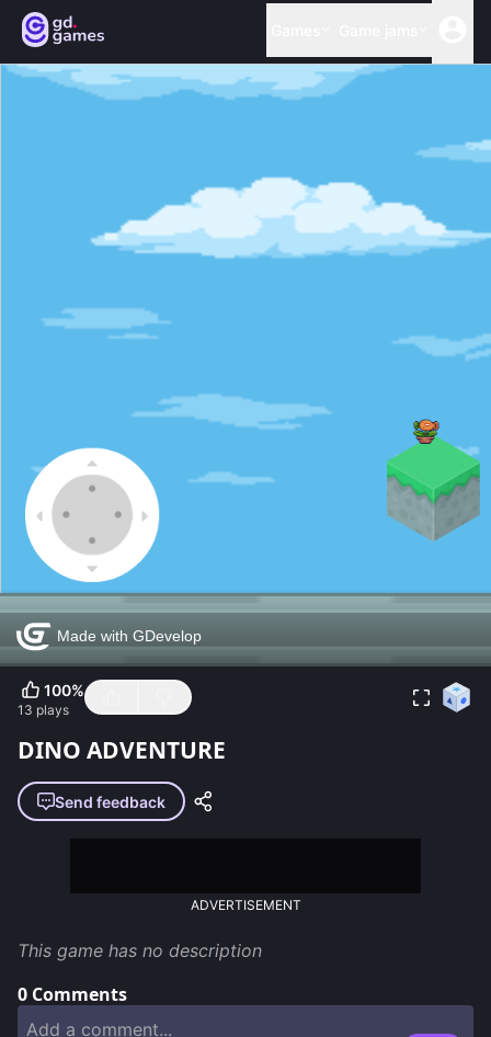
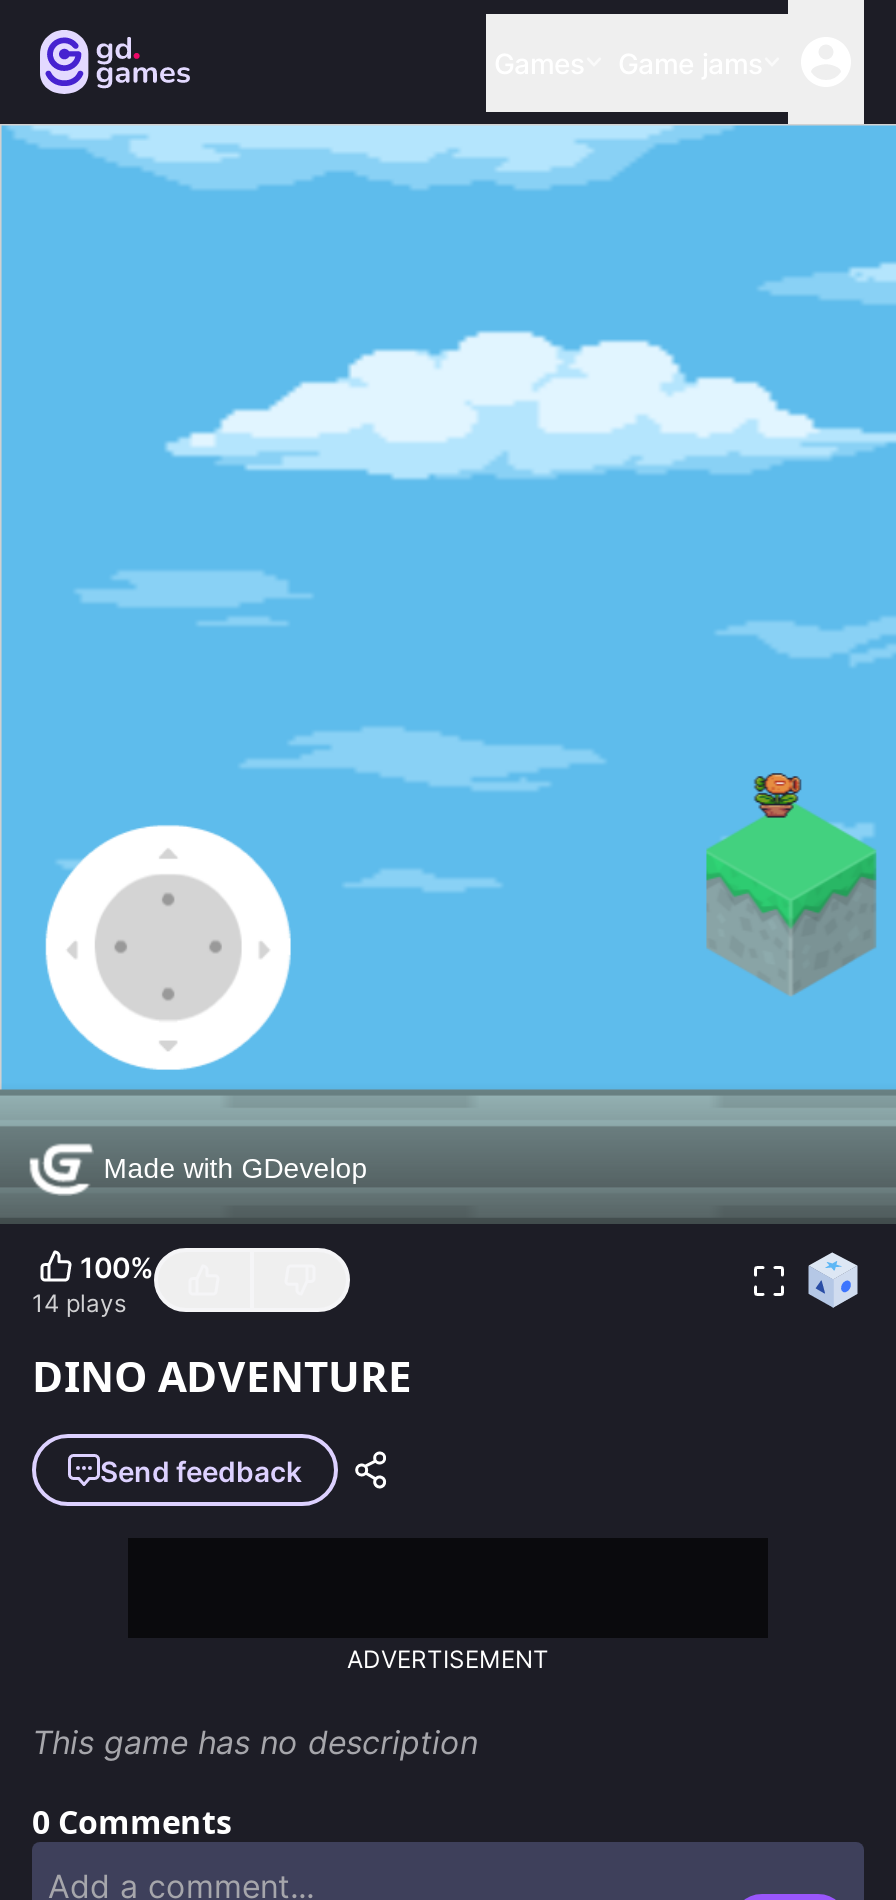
[18,702,69,718] 13 plays -> [32,1288,126,1318] 14 plays

